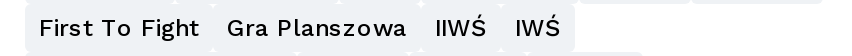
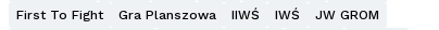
none -> [315,8,379,23] JW GROM

